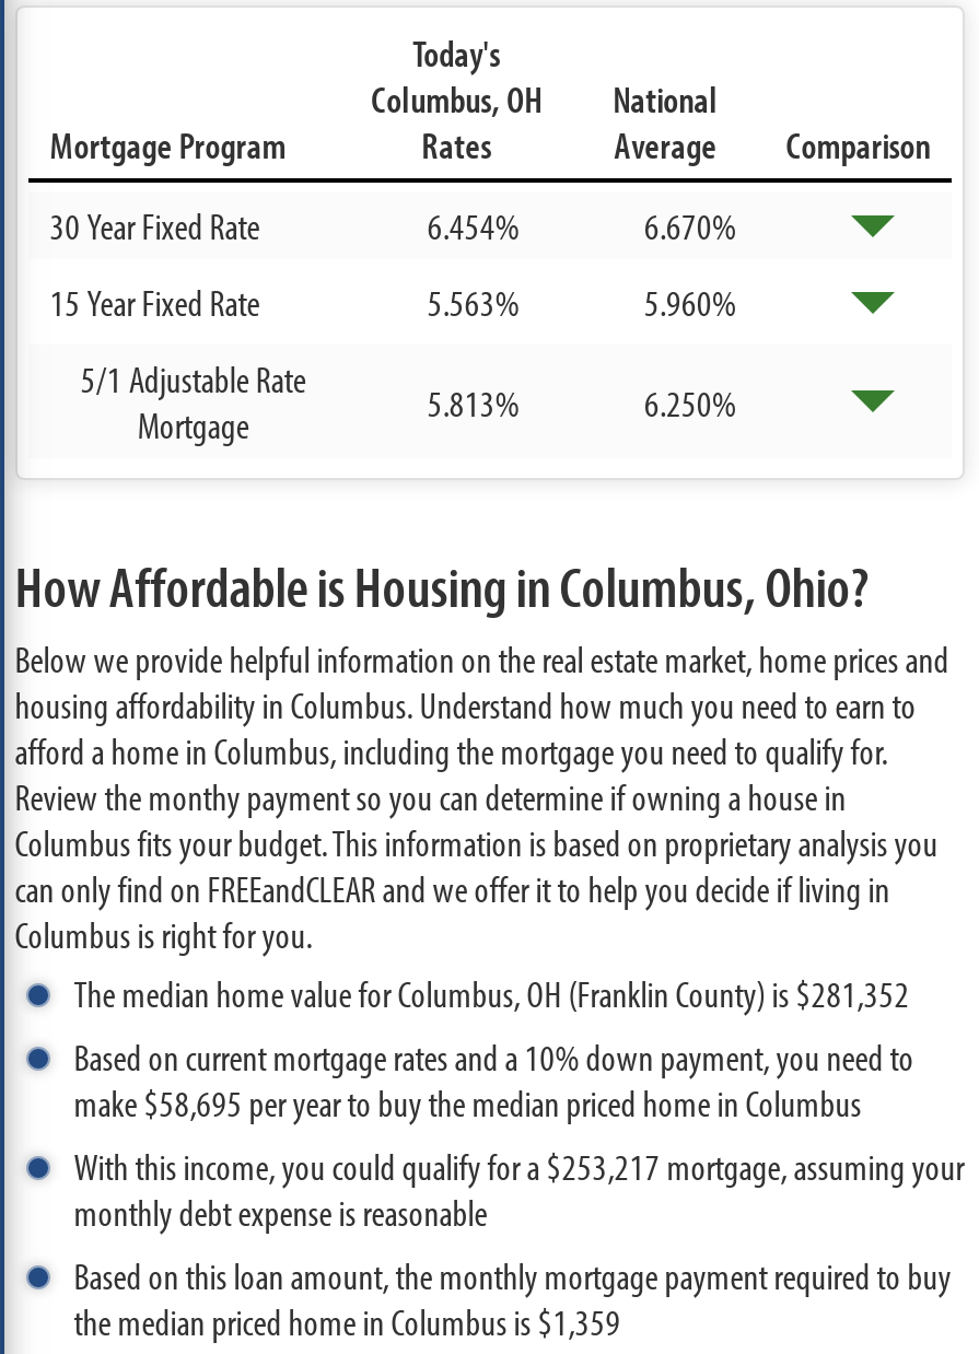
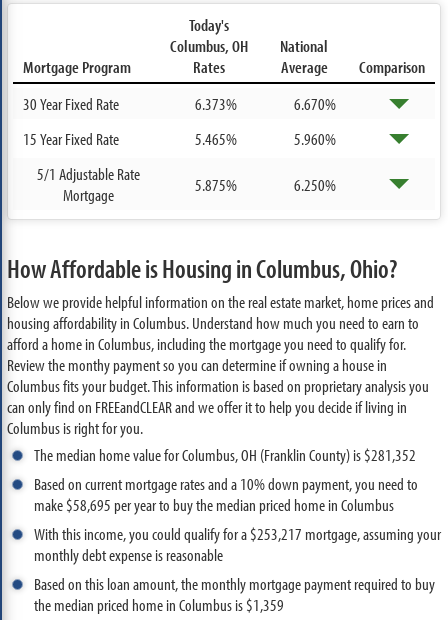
[427,202,519,248] 6.454% -> [195,93,237,114] 6.373%
[427,279,519,325] 5.563% -> [195,128,237,149] 5.465%
[427,378,519,424] 5.813% -> [195,173,237,194] 5.875%

